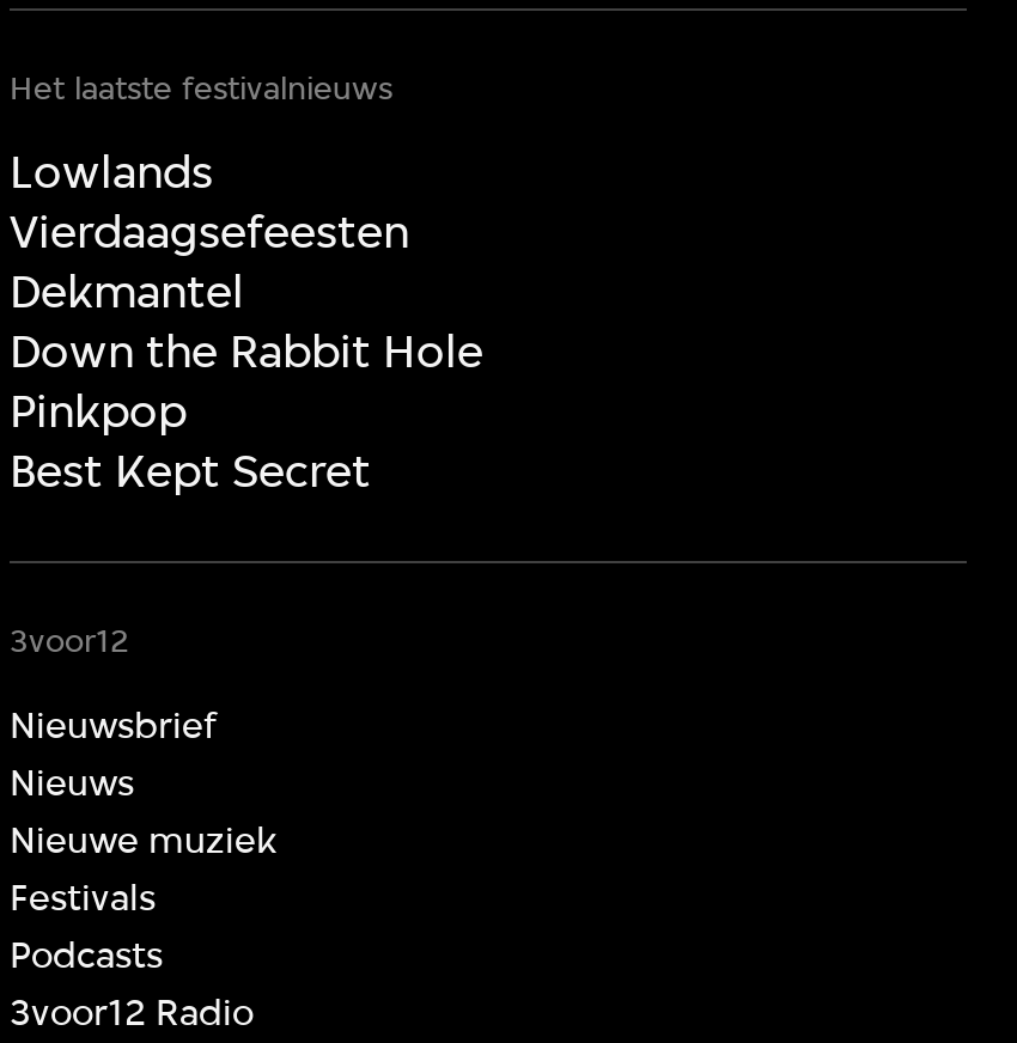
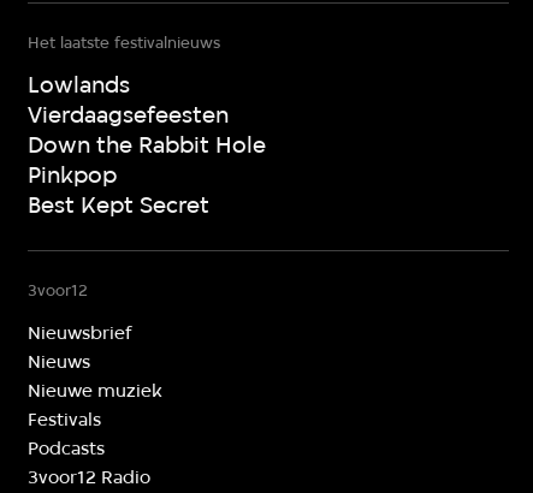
[10,263,244,318] Dekmantel -> none

